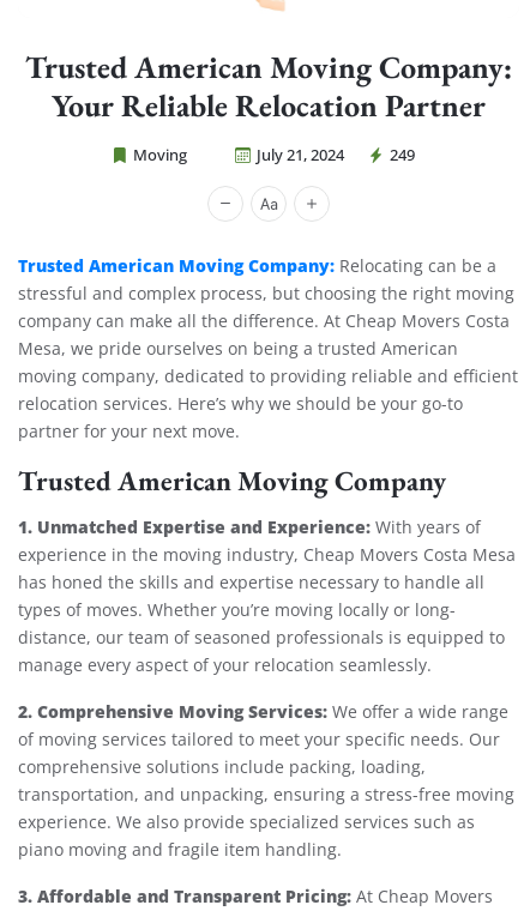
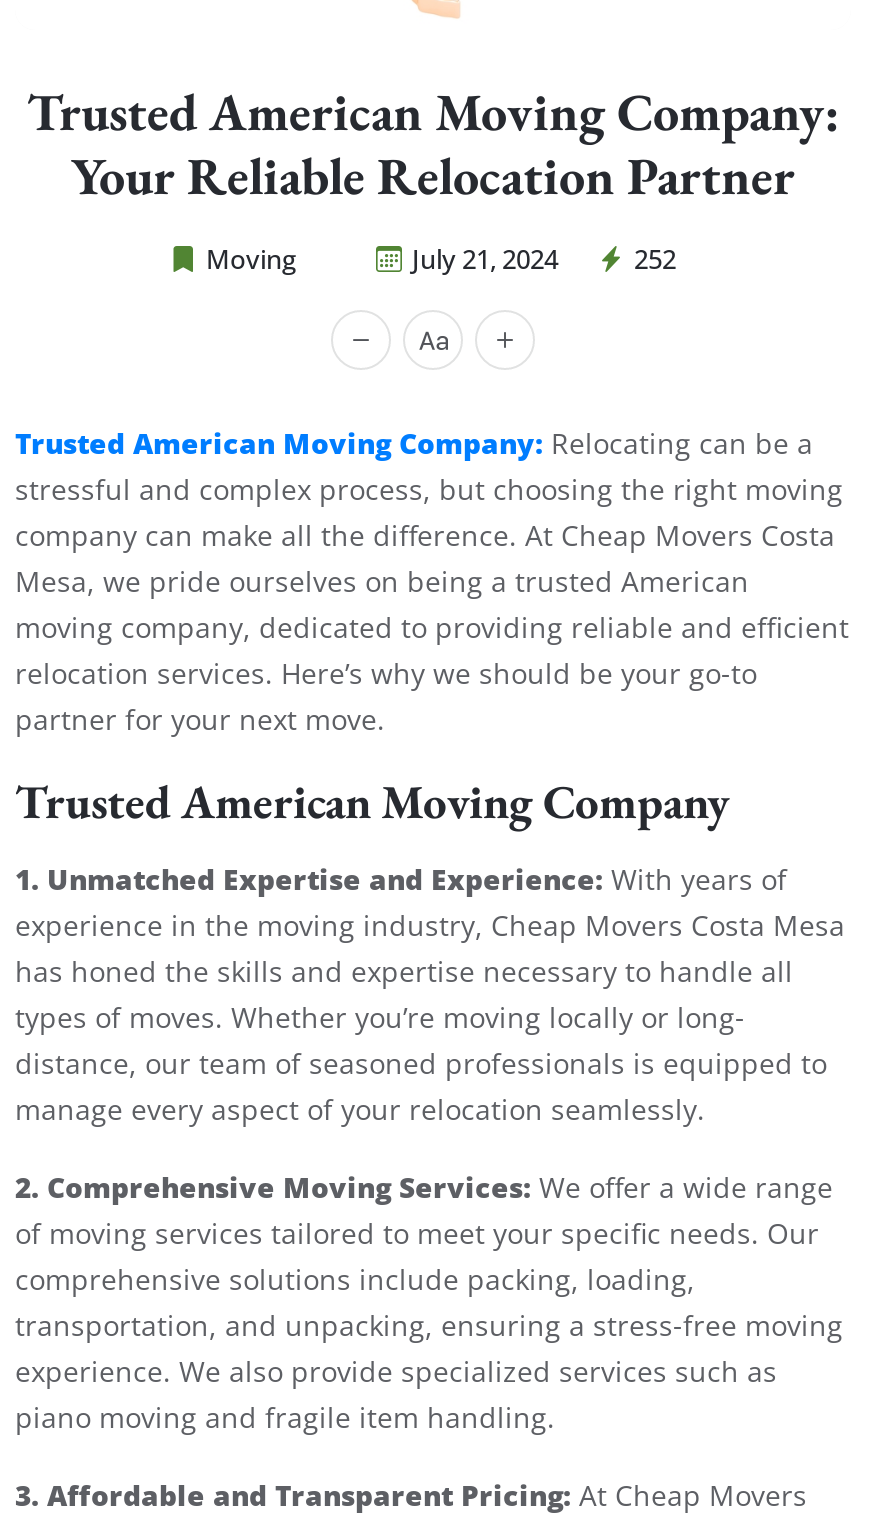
[389,145,414,166] 249 -> [634,241,676,277] 252

